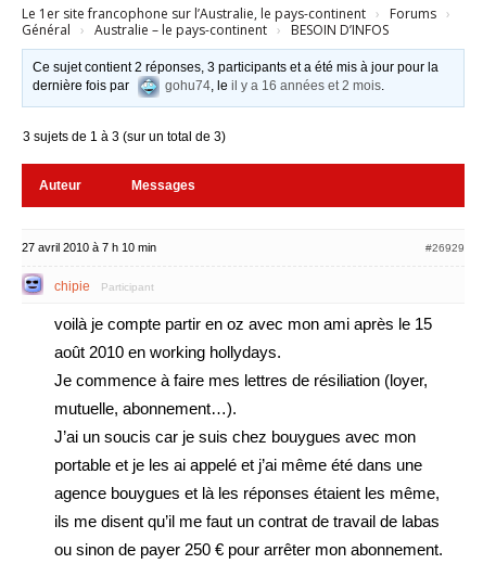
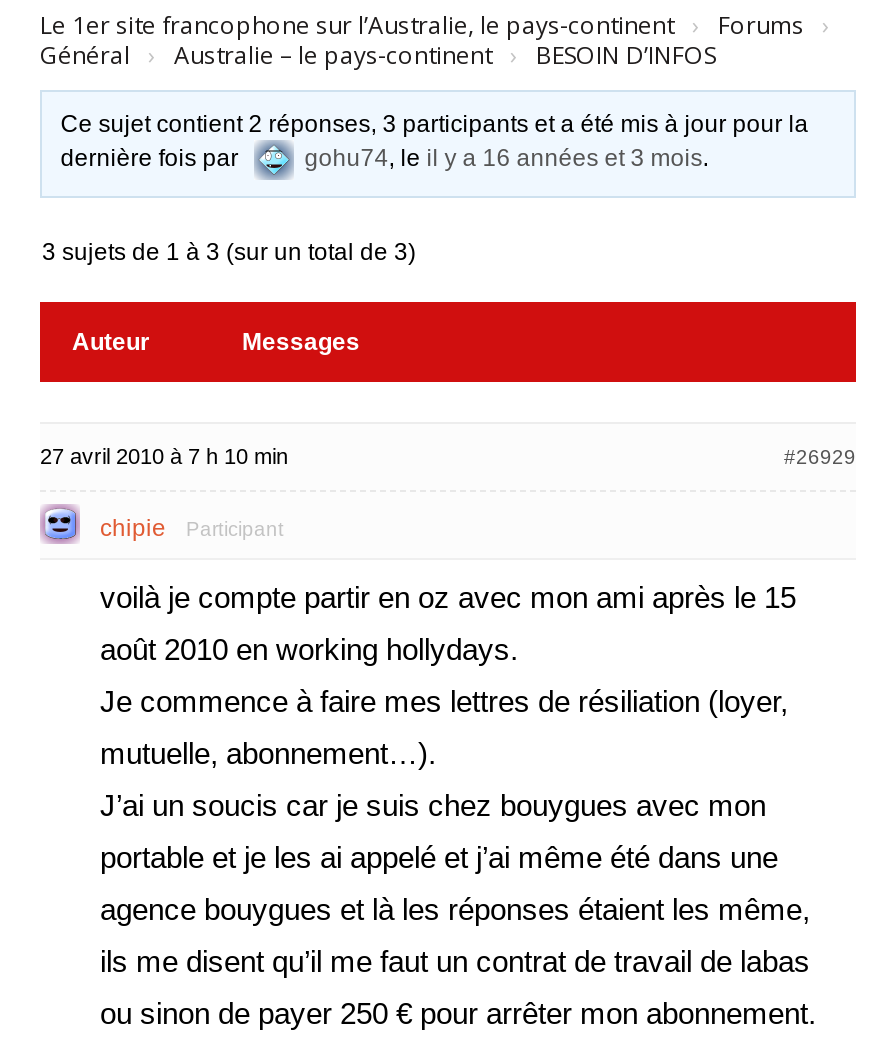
[165,78,384,93] gohu74, le il y a 16 années et 2 mois. -> [304,144,708,172] gohu74, le il y a 16 années et 3 mois.

